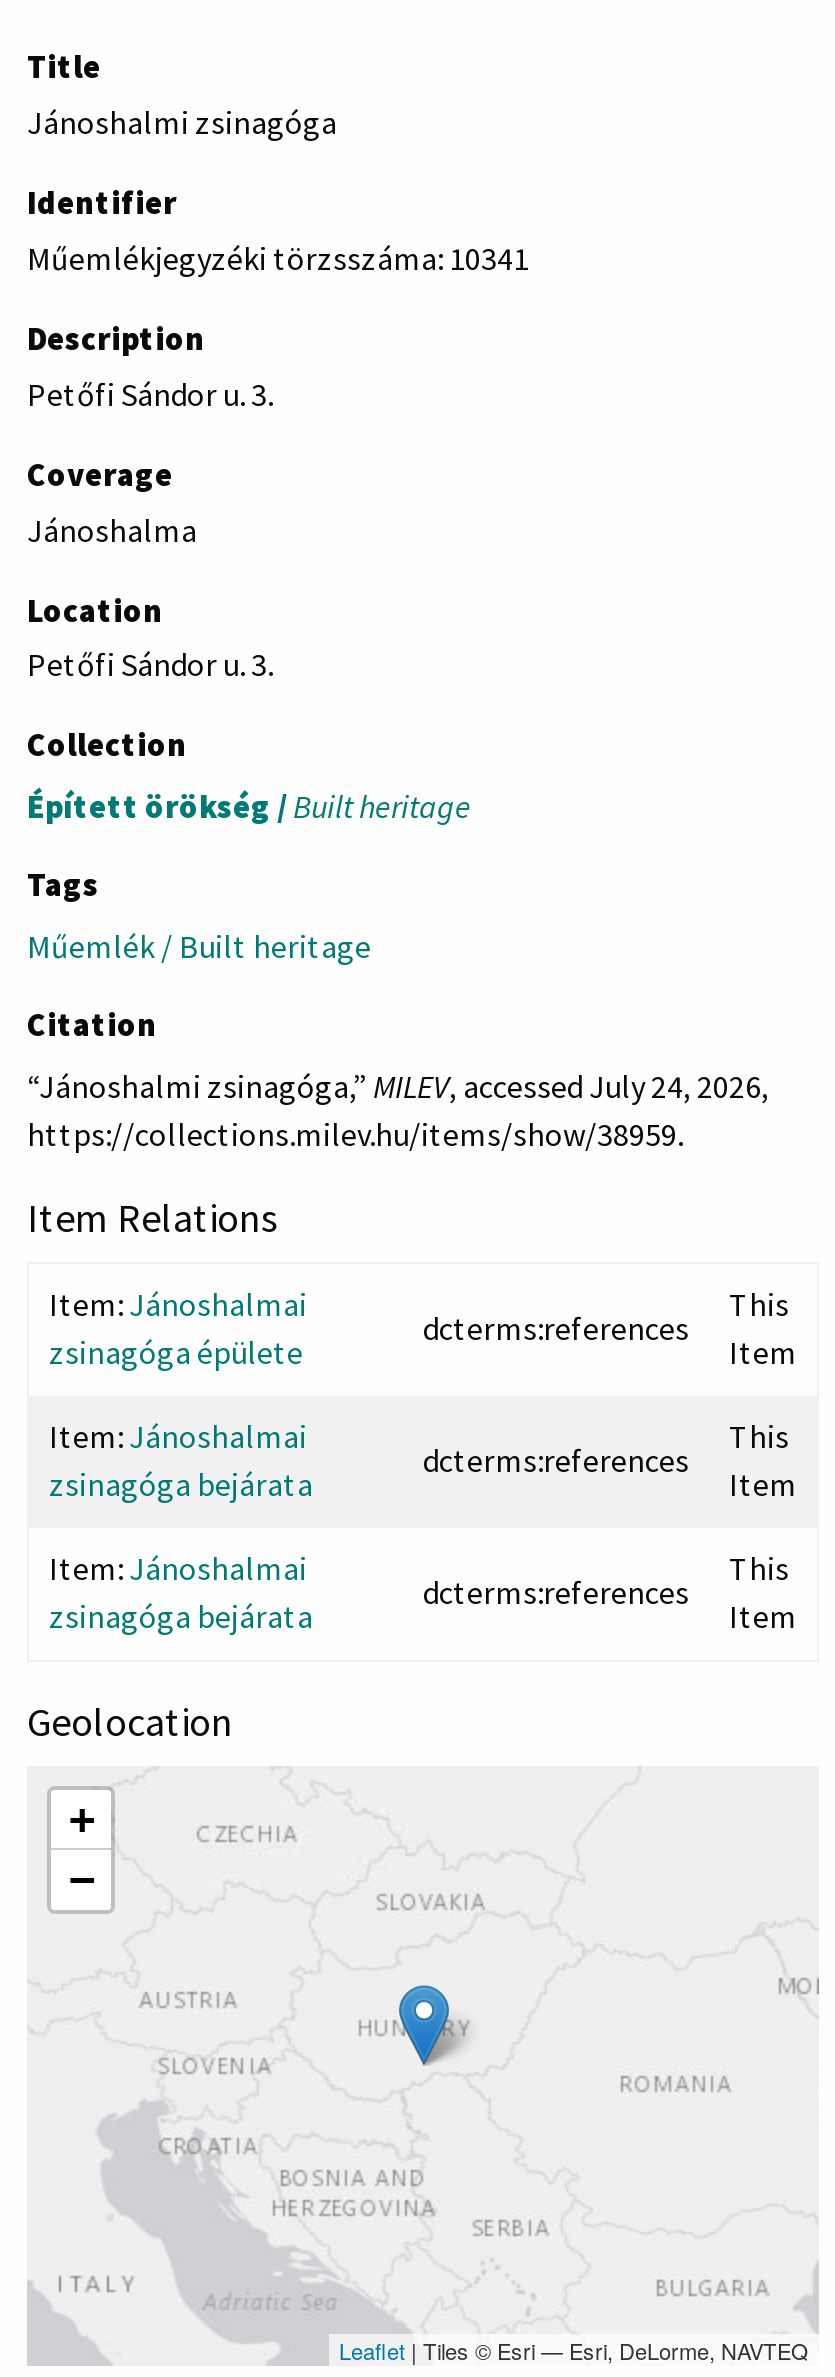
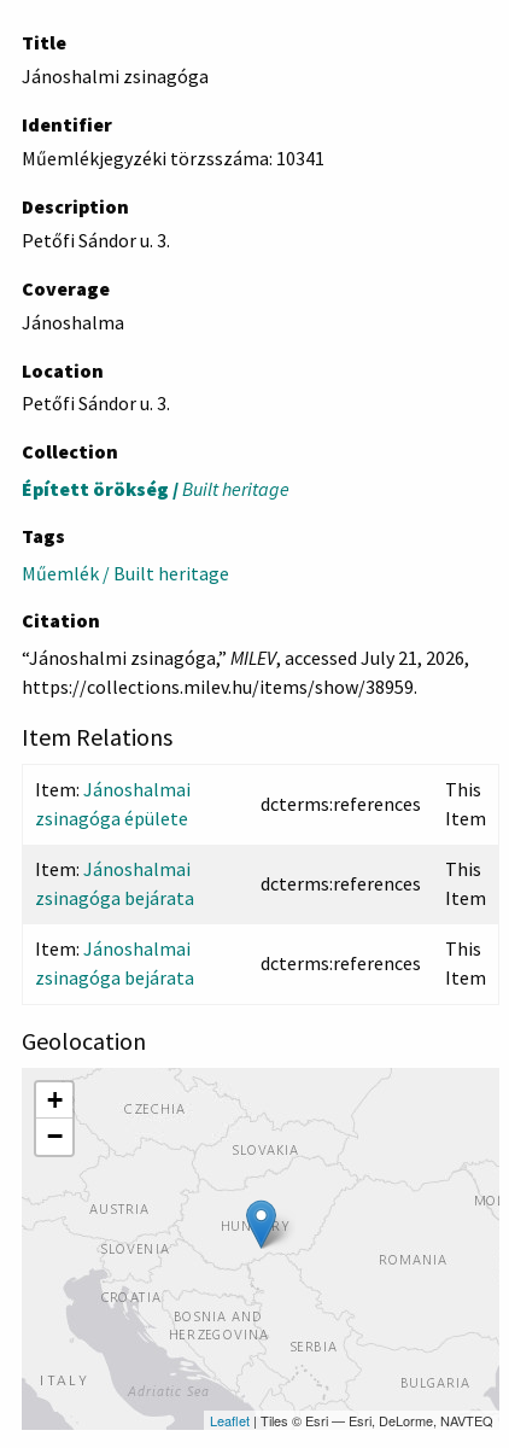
[27,1067,769,1107] “Jánoshalmi zsinagóga,” MILEV, accessed July 24, 2026, -> [22,646,469,670] “Jánoshalmi zsinagóga,” MILEV, accessed July 21, 2026,

